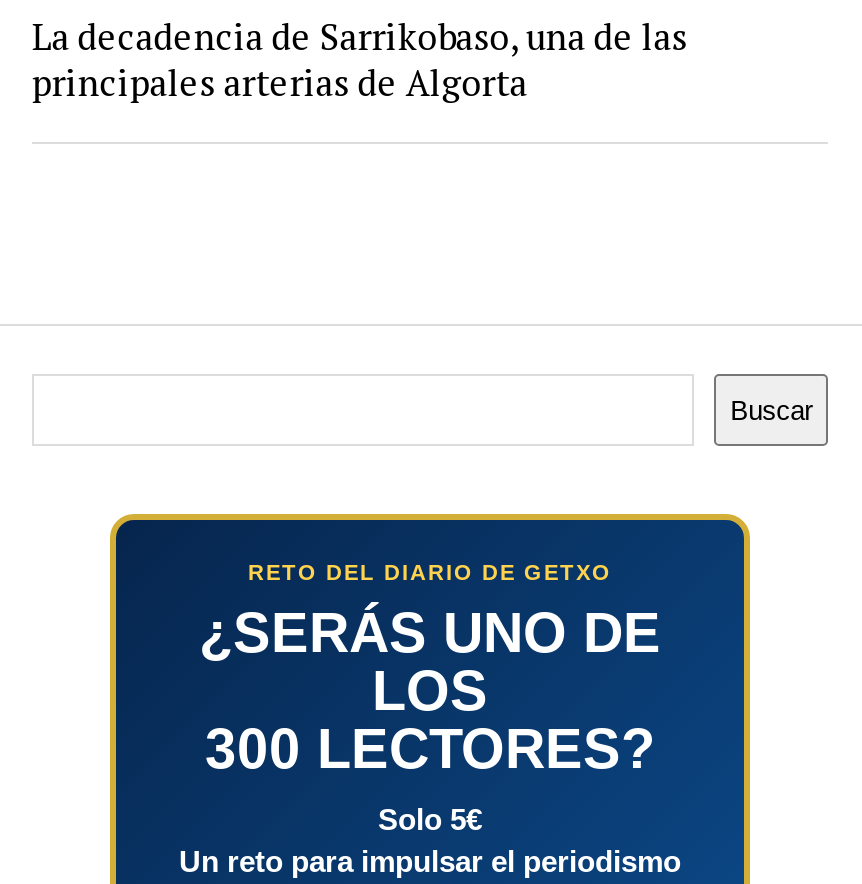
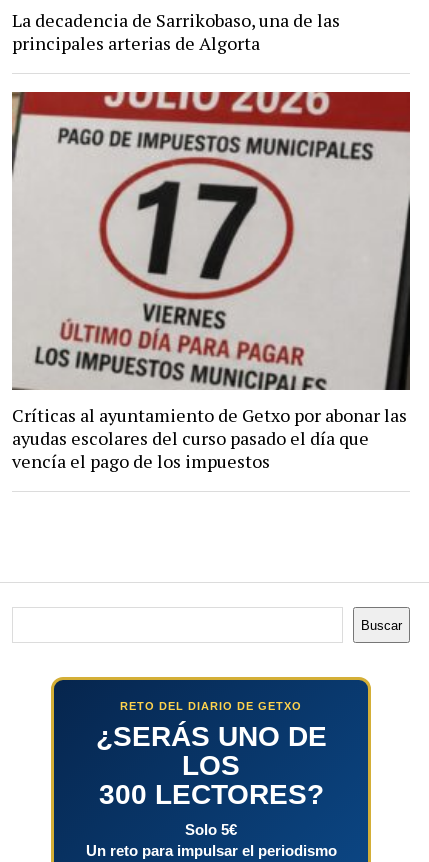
none -> [11,91,411,473] [image] | Críticas al ayuntamiento de Getxo por abonar las | ayudas escolares del curso pasado el día que | vencía el pago de los impuestos

